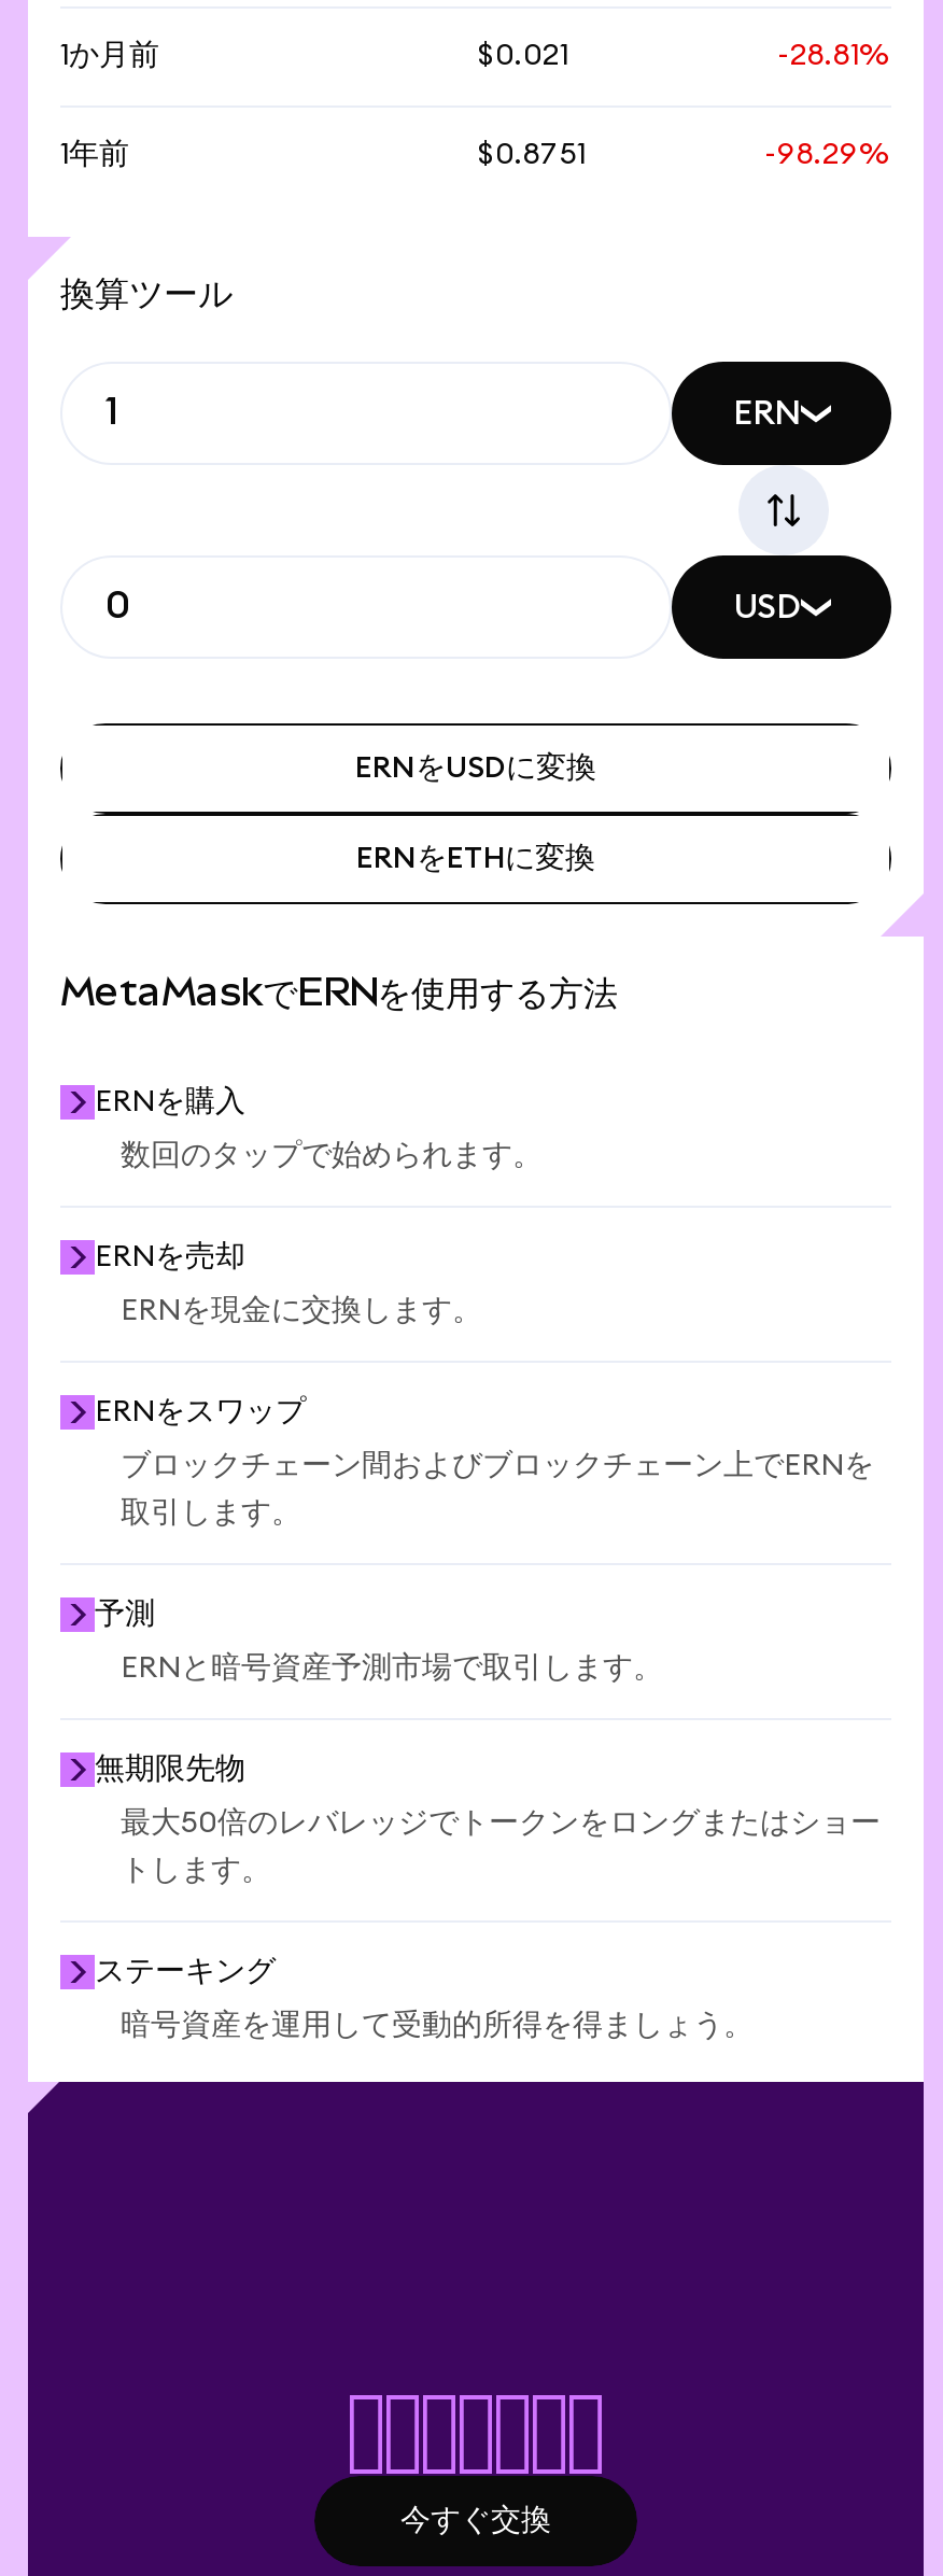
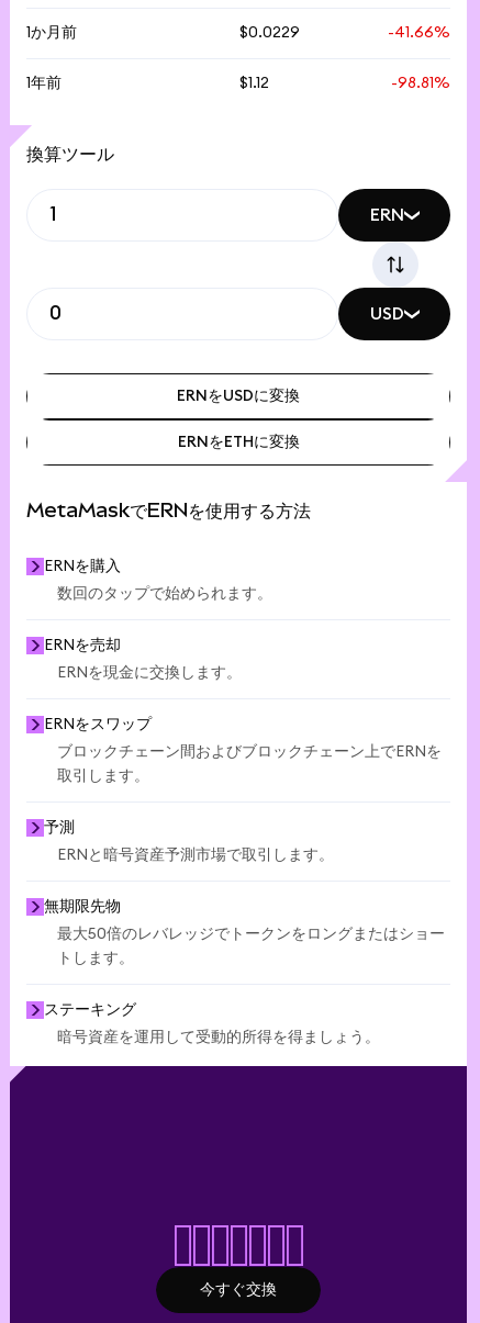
[478,40,568,70] $0.021 -> [239,25,300,40] $0.0229
[777,40,891,70] -28.81% -> [388,25,450,40] -41.66%
[478,139,586,169] $0.8751 -> [239,75,269,91] $1.12
[764,139,891,169] -98.29% -> [391,75,450,91] -98.81%

